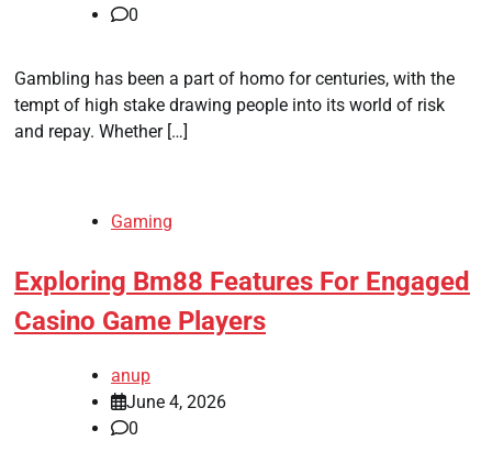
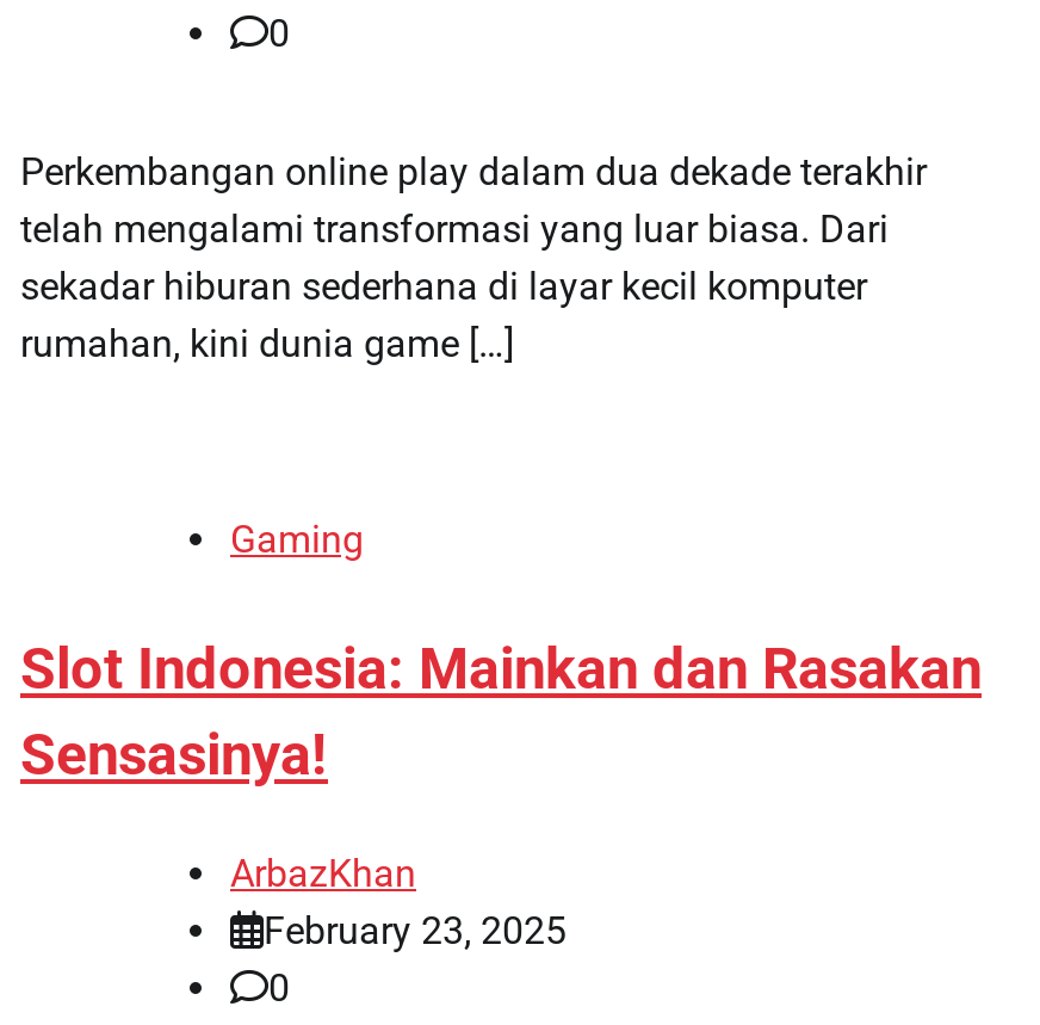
[14,68,455,142] Gambling has been a part of homo for centuries, with the | tempt of high stake drawing people into its world of risk | and repay. Whether […] -> [20,148,927,365] Perkembangan online play dalam dua dekade terakhir | telah mengalami transformasi yang luar biasa. Dari | sekadar hiburan sederhana di layar kecil komputer | rumahan, kini dunia game […]
[14,266,470,336] Exploring Bm88 Features For Engaged | Casino Game Players -> [20,635,982,787] Slot Indonesia: Mainkan dan Rasakan | Sensasinya!
[111,365,226,412] anup | June 4, 2026 -> [230,849,567,952] ArbazKhan | February 23, 2025

